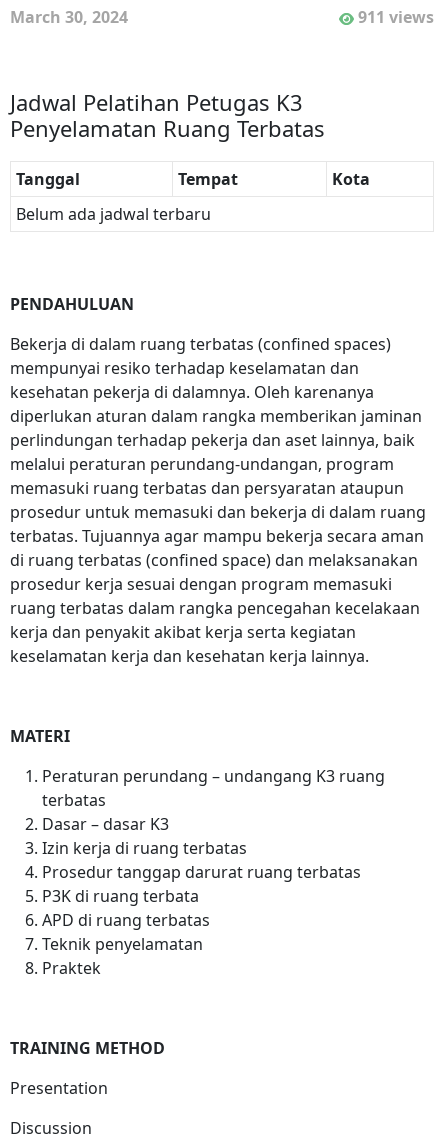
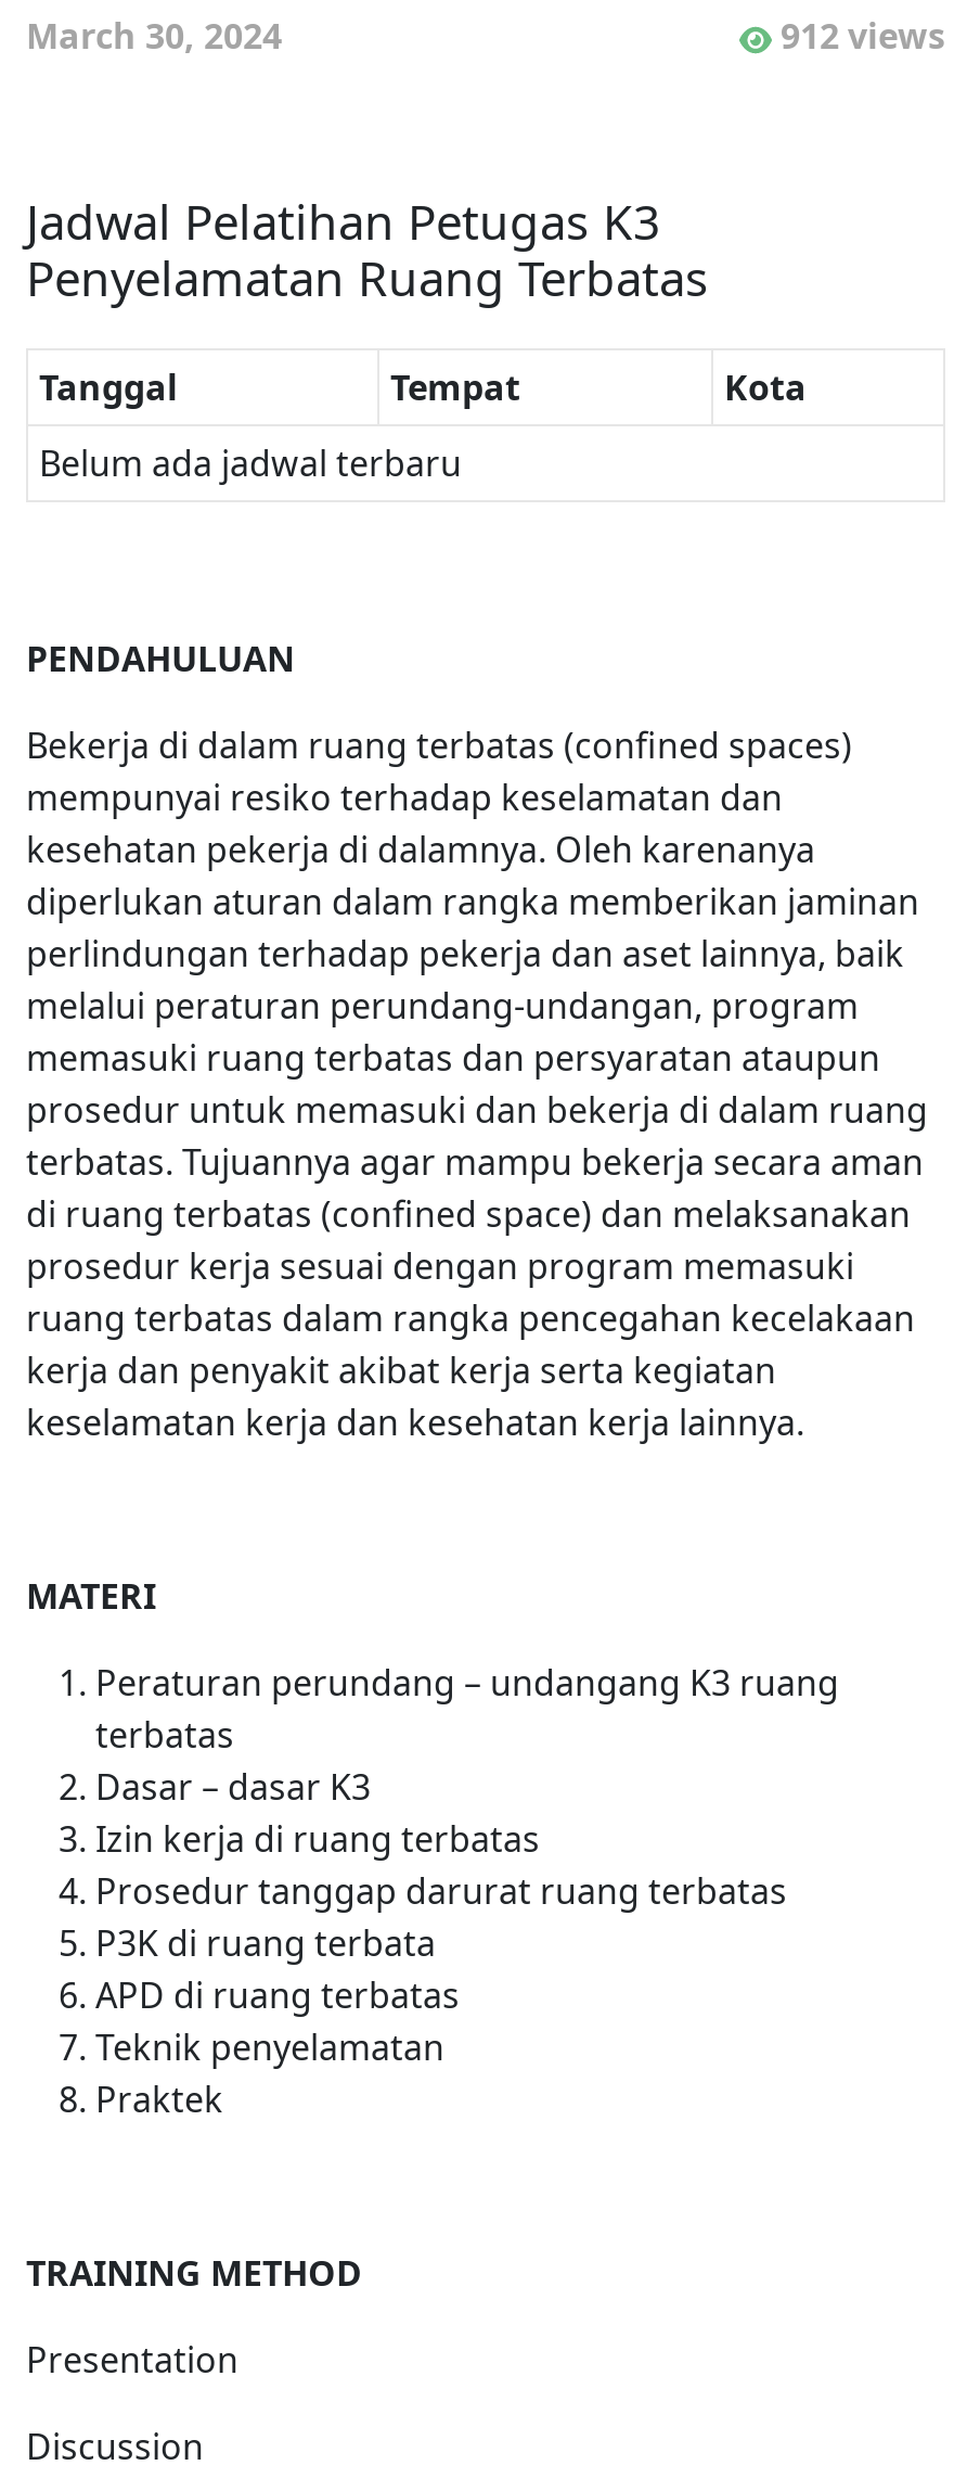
[358,6,434,28] 911 views -> [781,12,945,60] 912 views

